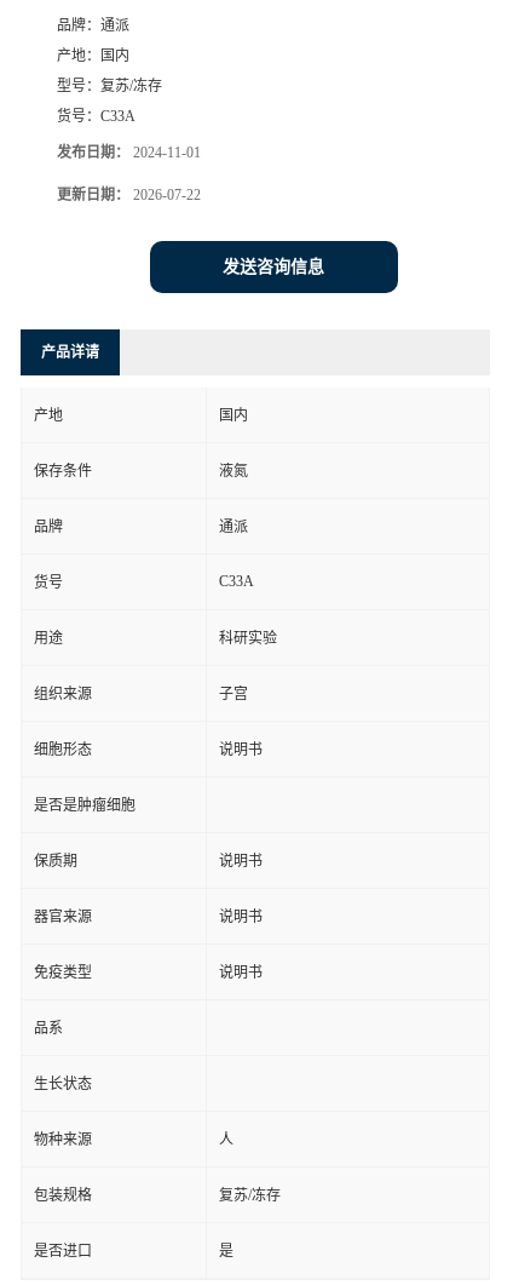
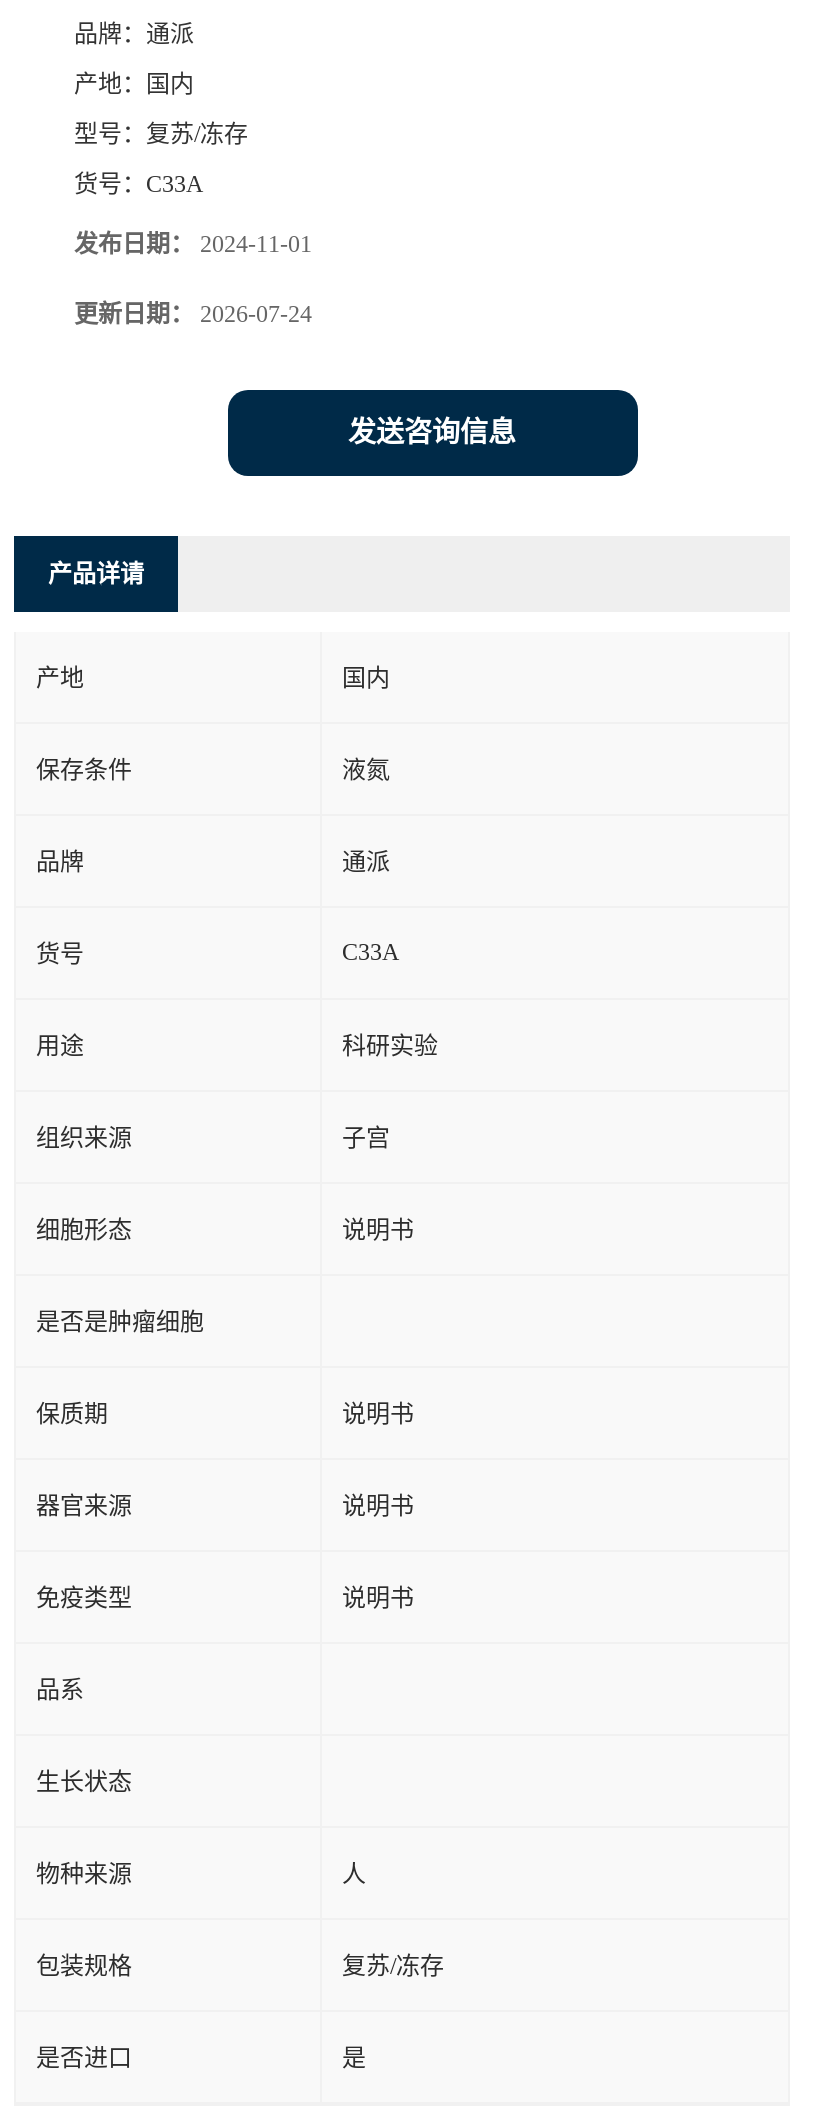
[57,187,201,203] 更新日期：2026-07-22 -> [74,300,312,328] 更新日期：2026-07-24

